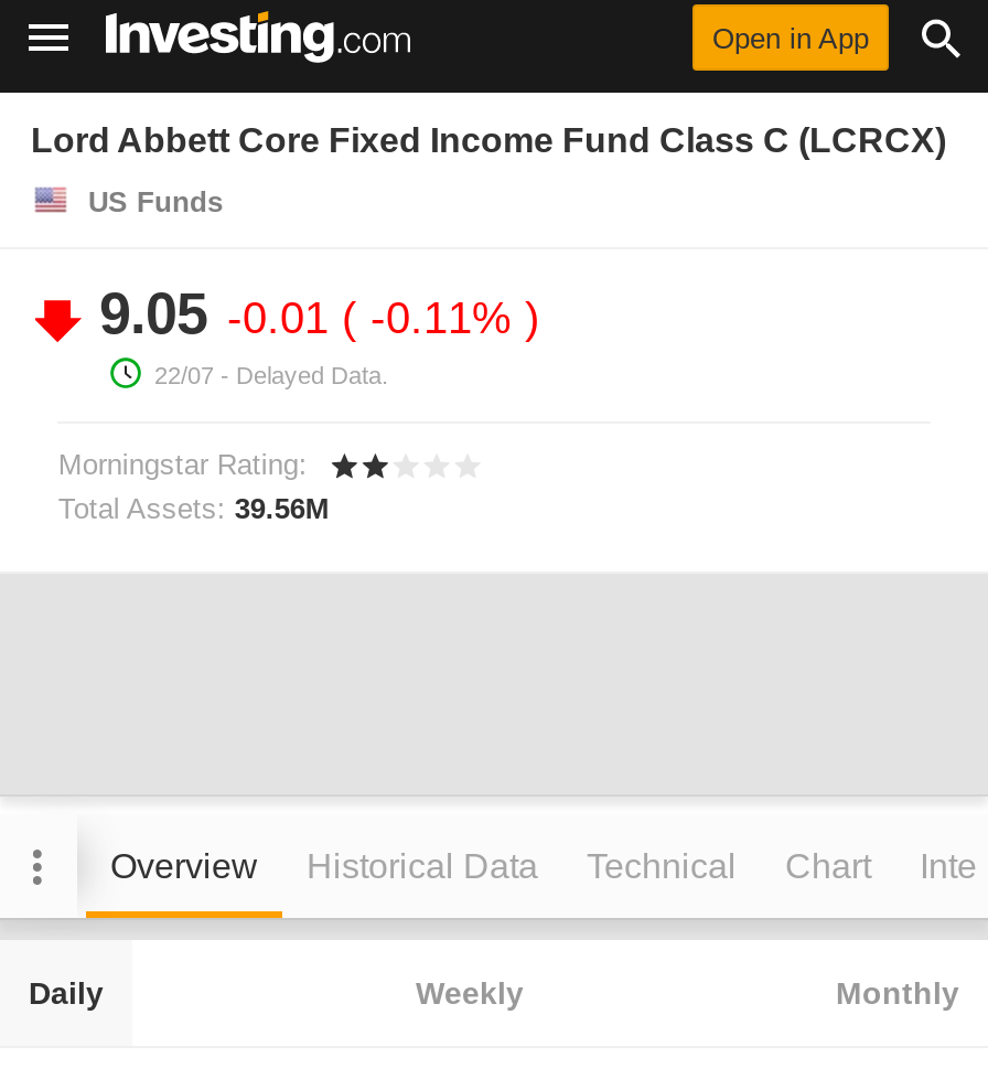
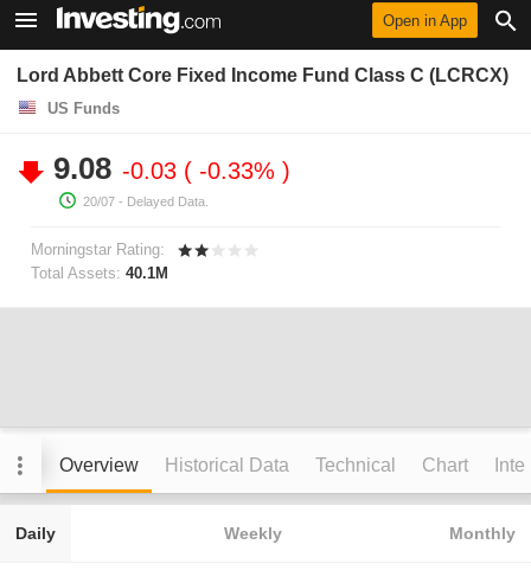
[99,280,525,346] 9.05 -0.01 -0.11% -> [53,150,282,186] 9.08 -0.03 -0.33%
[154,362,388,388] 22/07 - Delayed Data. -> [83,194,209,209] 20/07 - Delayed Data.
[58,492,329,525] Total Assets: 39.56M -> [31,264,169,282] Total Assets: 40.1M

